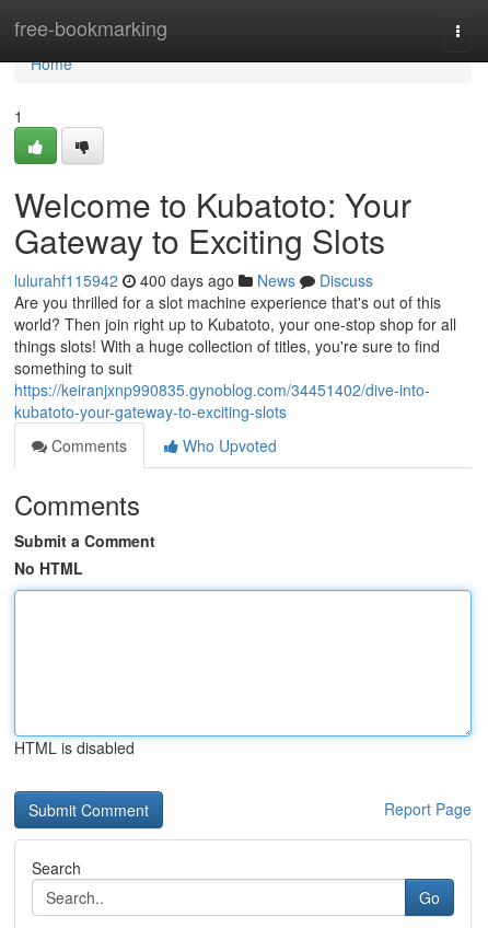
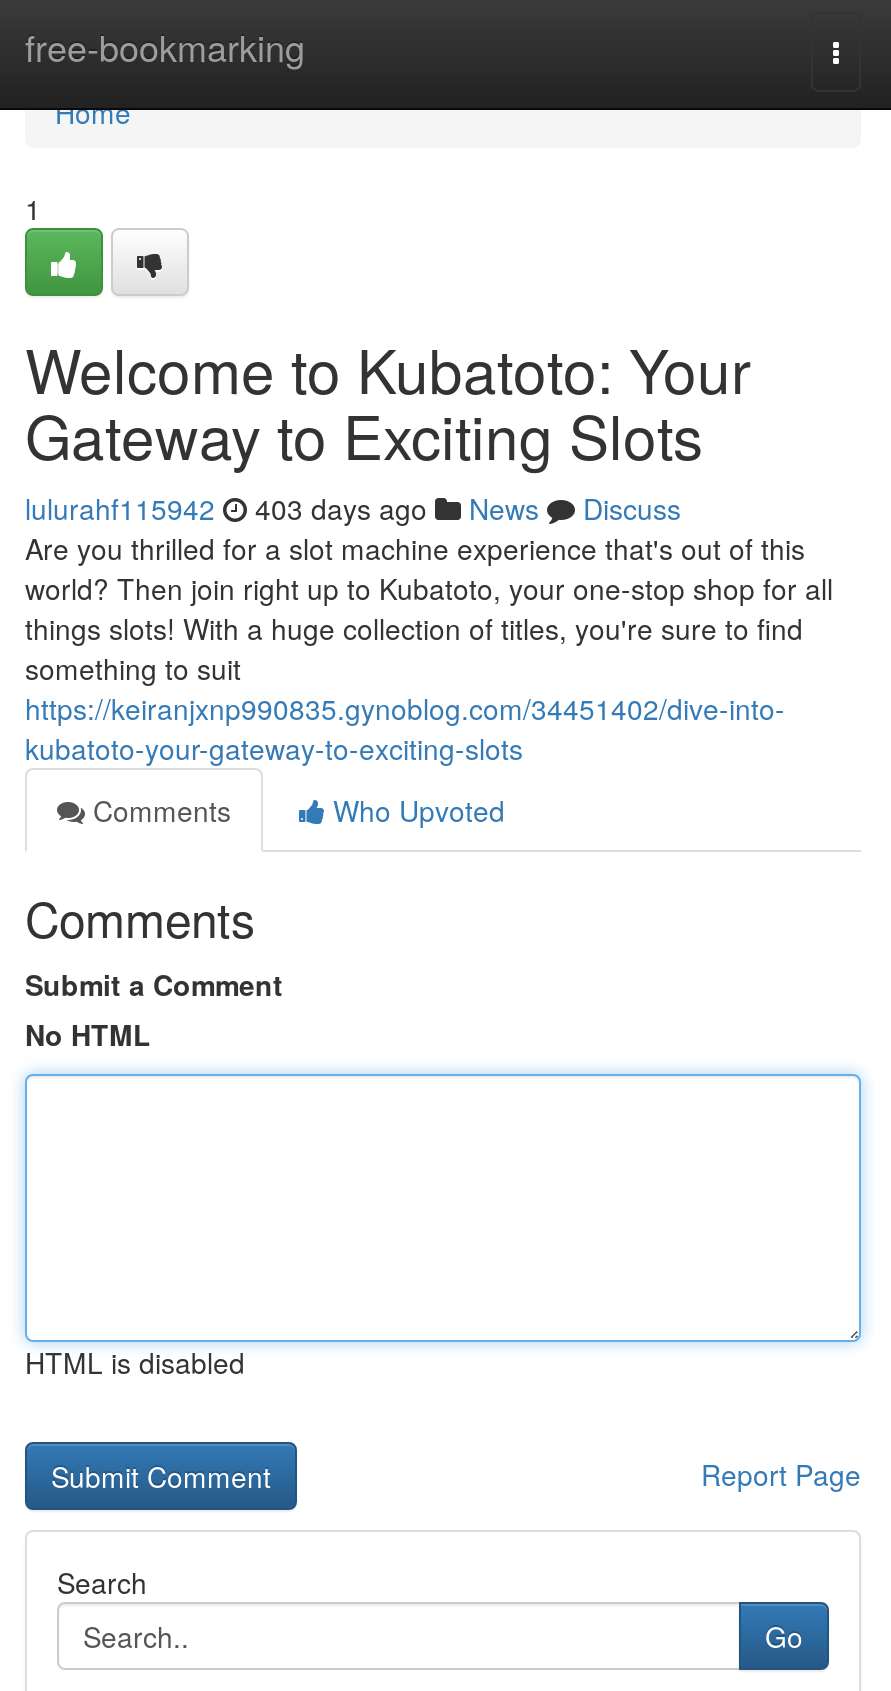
[14,269,373,291] lulurahf115942 400 days ago News Discuss -> [25,488,681,528] lulurahf115942 403 days ago News Discuss

